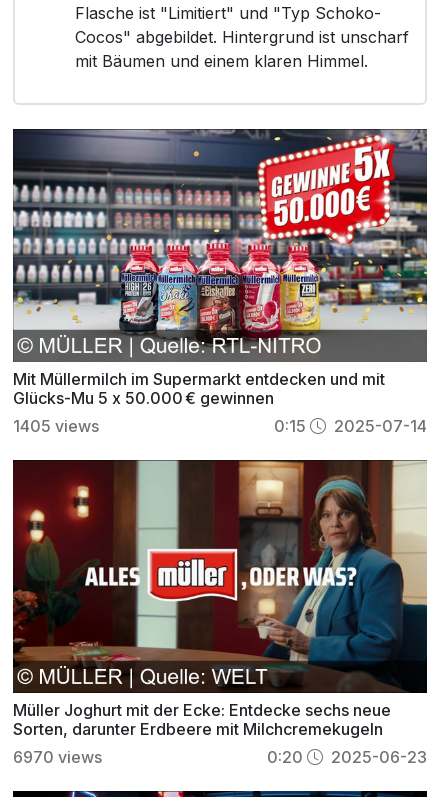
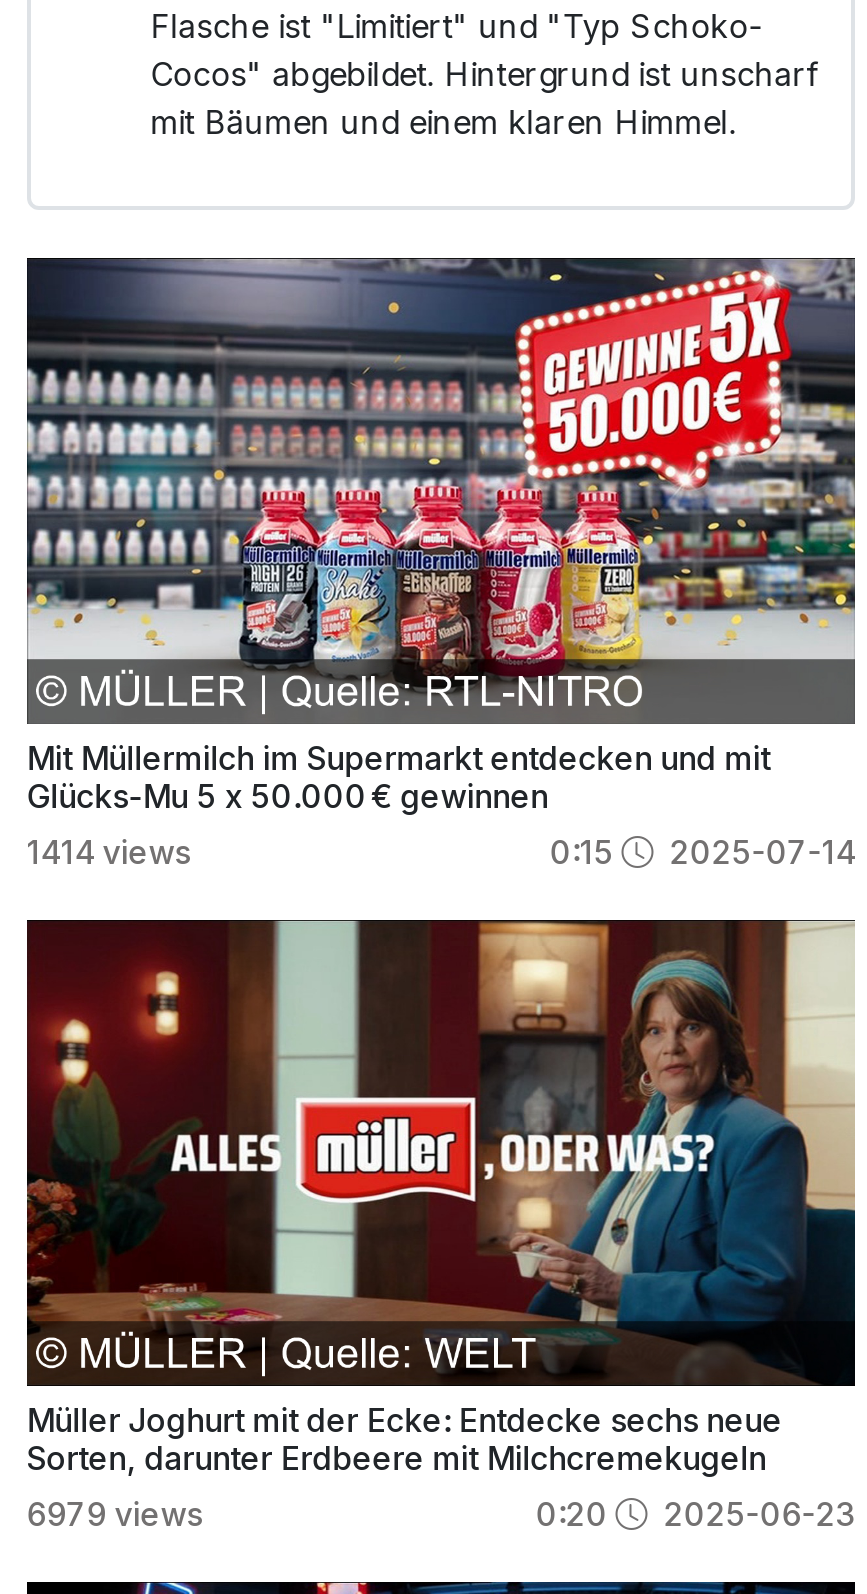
[13,416,99,436] 1405 views -> [27,832,191,872] 1414 views
[13,747,102,767] 6970 views -> [27,1494,203,1534] 6979 views

